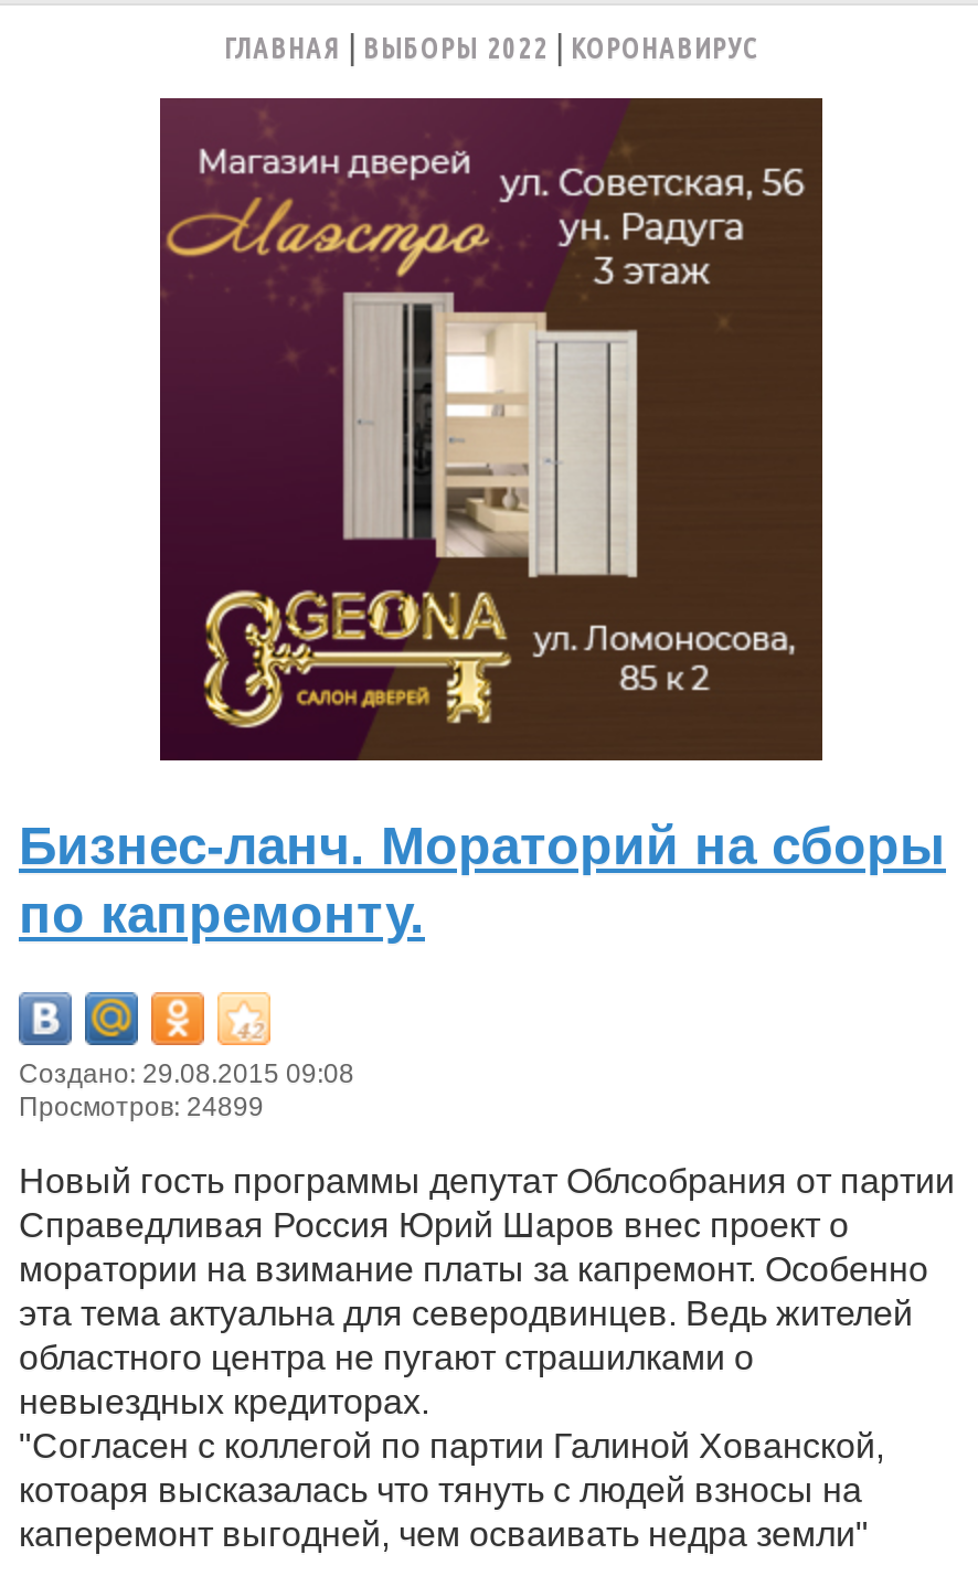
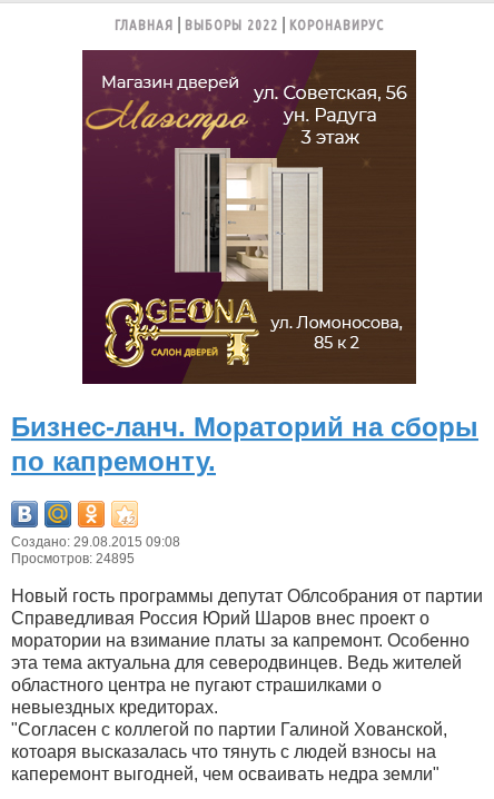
[19,1092,264,1123] Просмотров: 24899 -> [11,551,135,567] Просмотров: 24895

